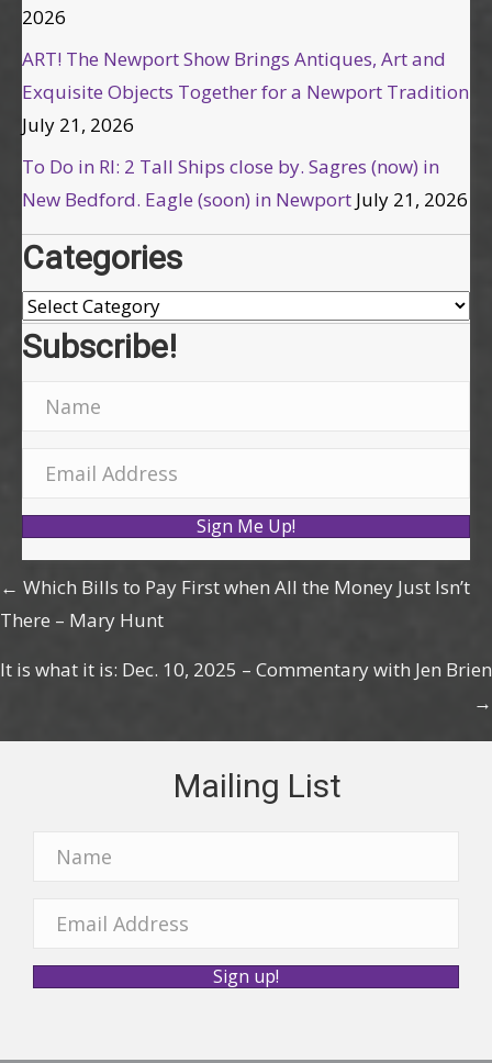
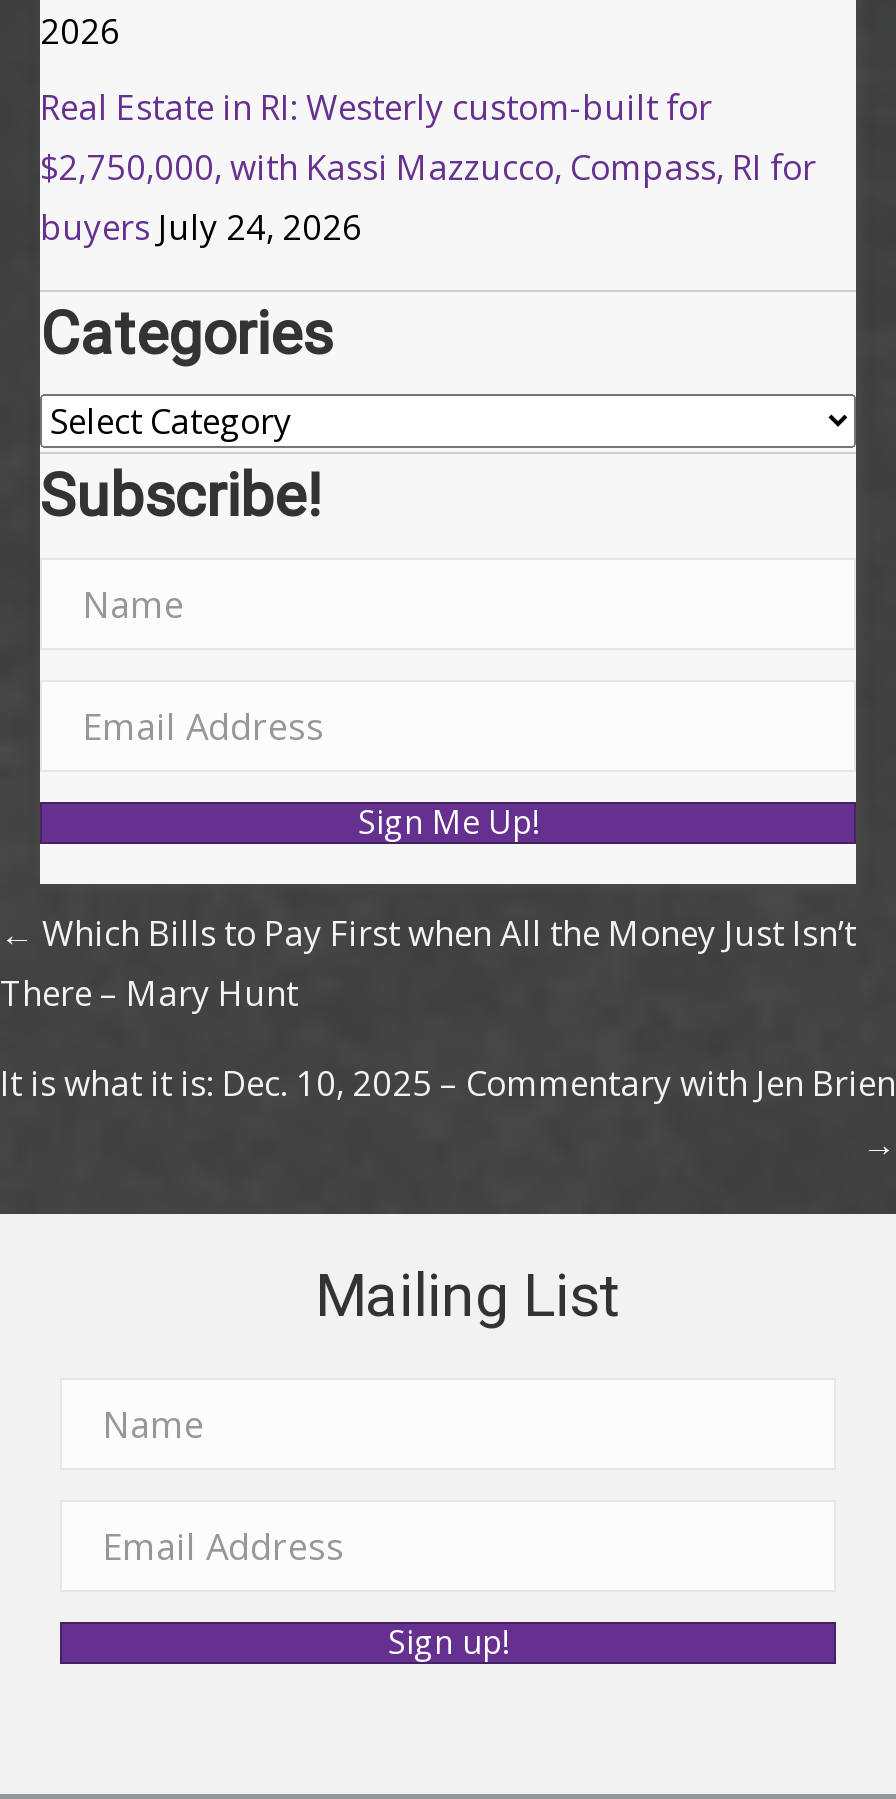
[22,46,469,212] ART! The Newport Show Brings Antiques, Art and | Exquisite Objects Together for a Newport Tradition | July 21, 2026 | To Do in RI: 2 Tall Ships close by. Sagres (now) in | New Bedford. Eagle (soon) in Newport July 21, 2026 -> [40,83,816,249] Real Estate in RI: Westerly custom-built for | $2,750,000, with Kassi Mazzucco, Compass, RI for | buyers July 24, 2026

